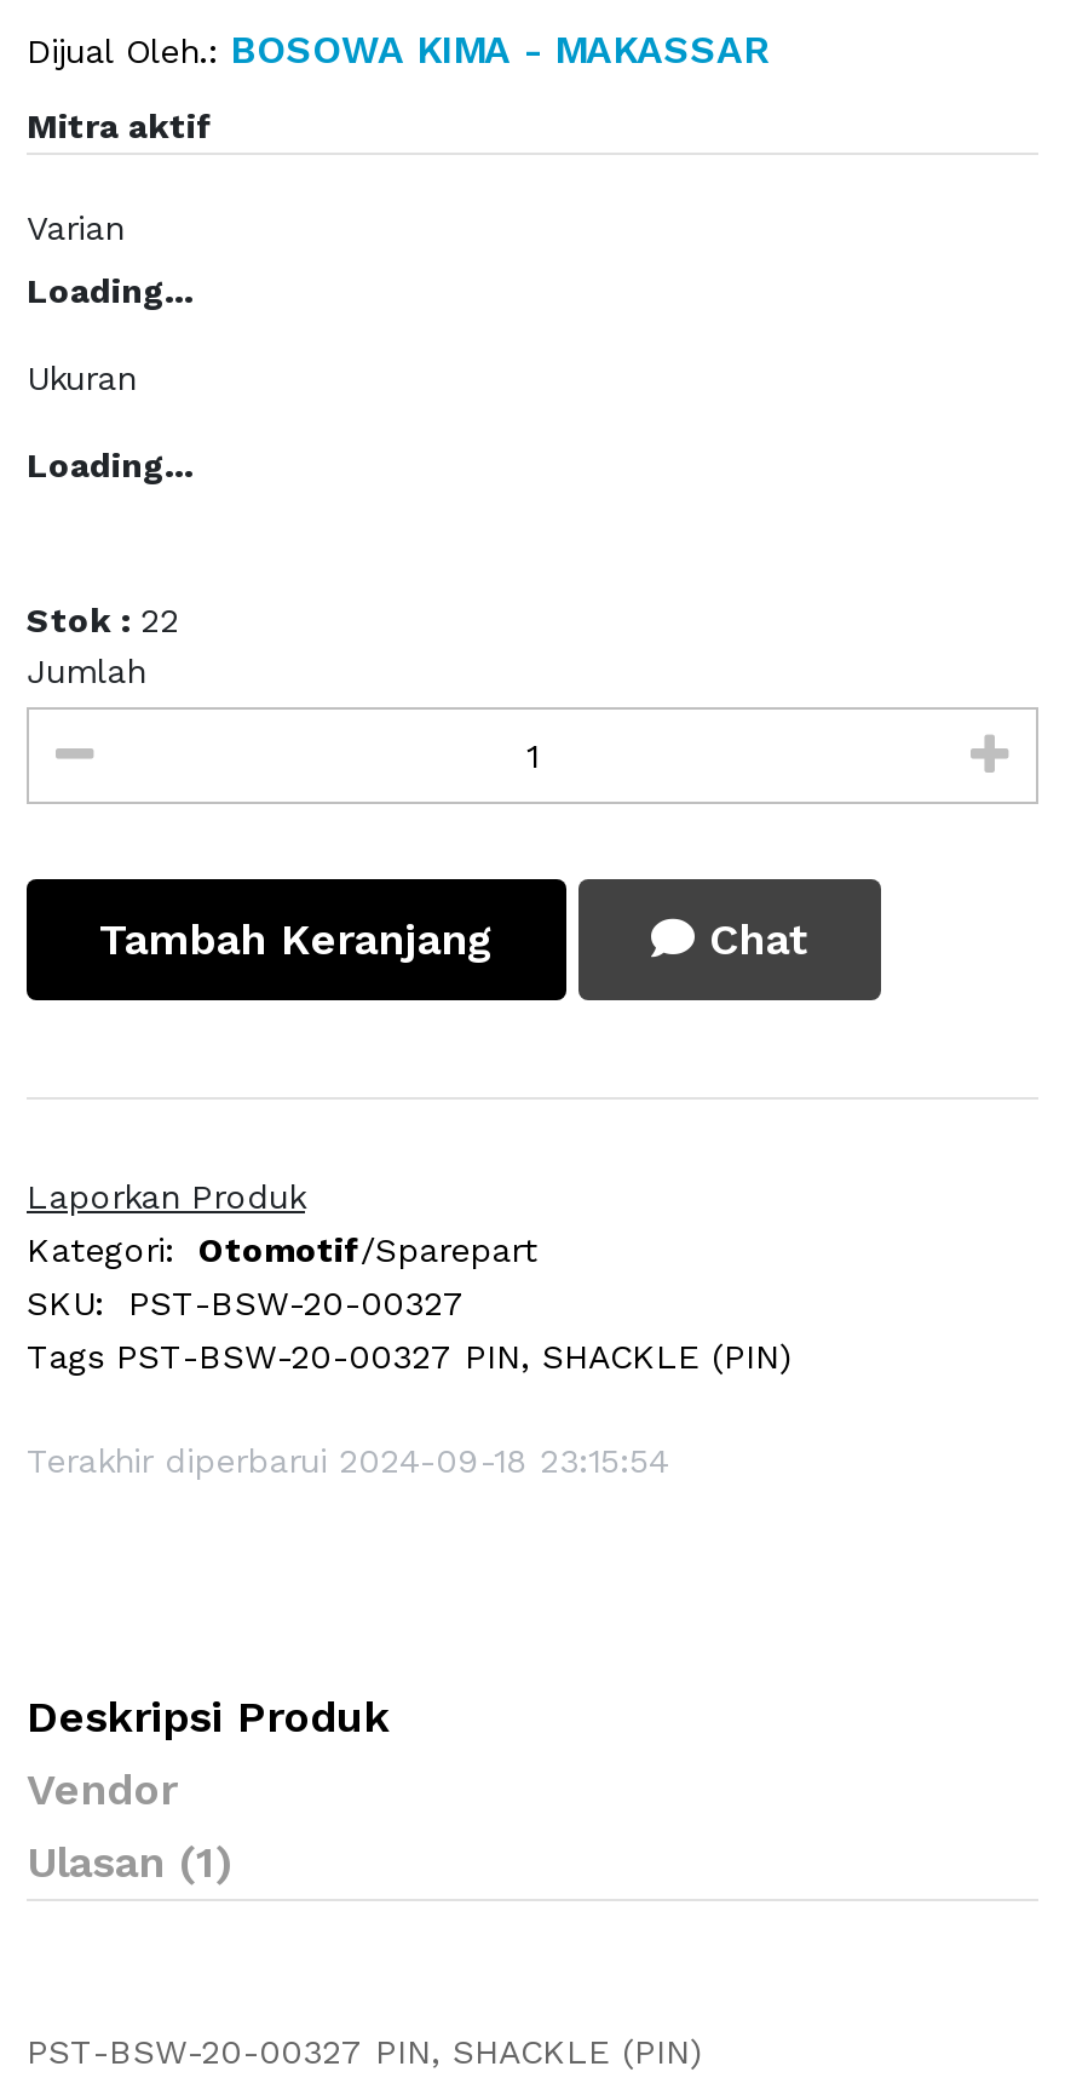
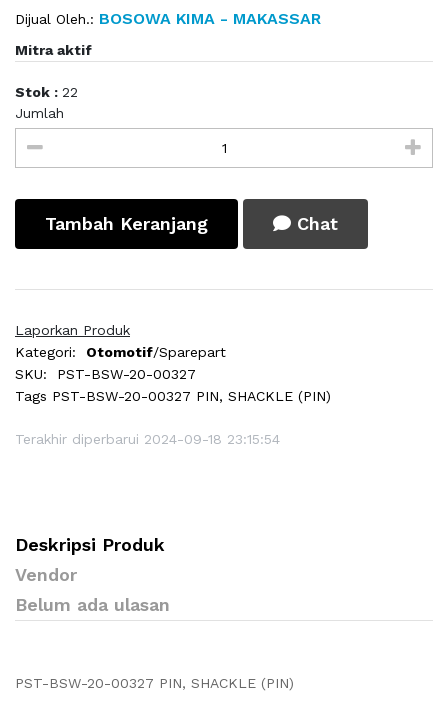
[27,209,194,485] Varian | Loading... | Ukuran | Loading... -> none
[27,1837,232,1887] Ulasan (1) -> [15,594,170,615] Belum ada ulasan

